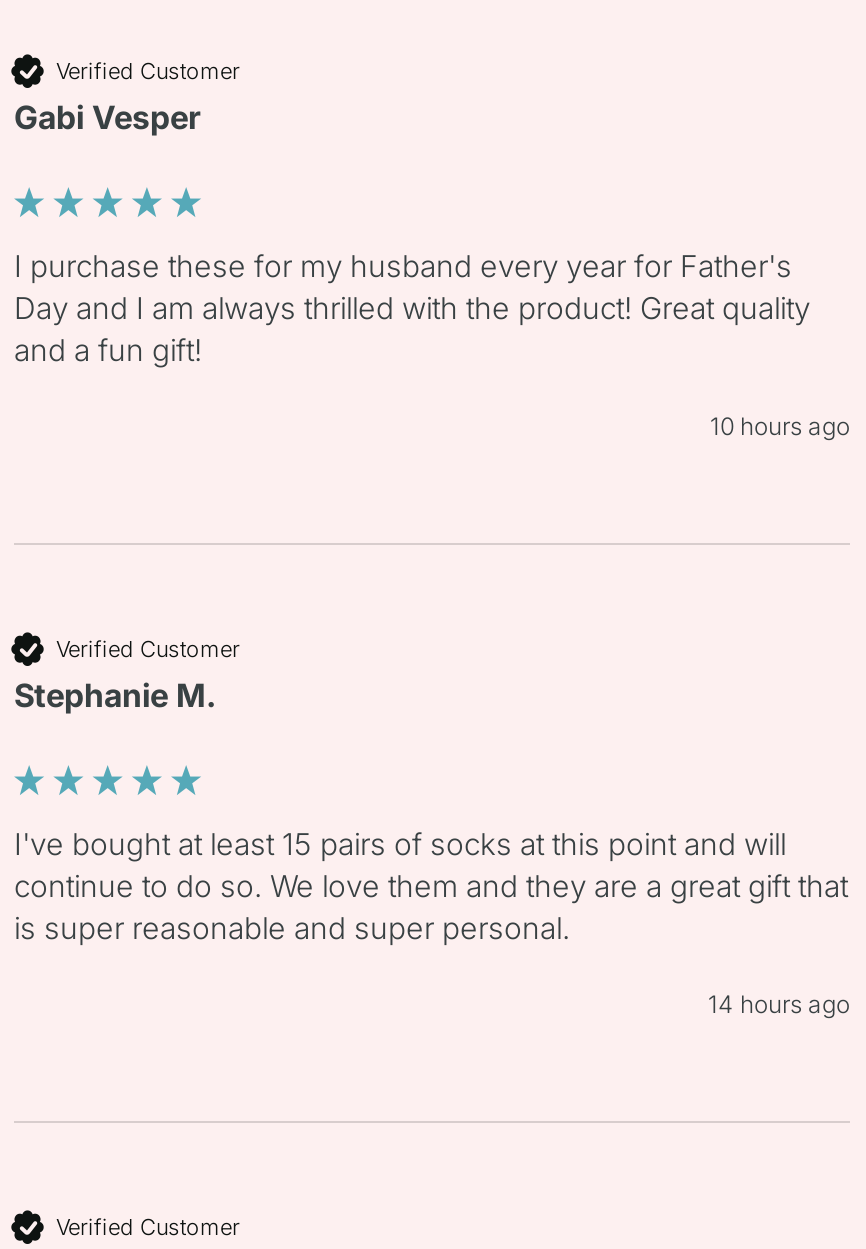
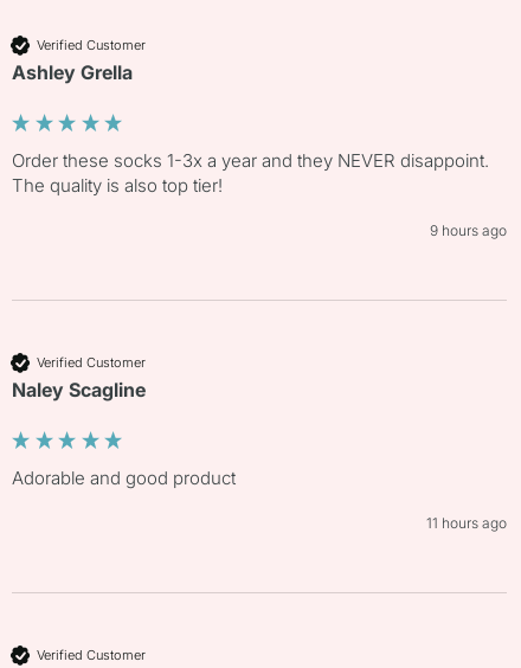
[14,97,200,137] Gabi Vesper -> [12,61,133,84] Ashley Grella
[14,247,810,369] I purchase these for my husband every year for Father's | Day and I am always thrilled with the product! Great quality | and a fun gift! -> [12,149,489,197] Order these socks 1-3x a year and they NEVER disappoint. | The quality is also top tier!
[710,411,850,441] 10 hours ago -> [430,222,507,239] 9 hours ago
[14,675,216,715] Stephanie M. -> [12,378,146,402] Naley Scagline
[14,825,848,947] I've bought at least 15 pairs of socks at this point and will | continue to do so. We love them and they are a great gift that | is super reasonable and super personal. -> [12,467,236,489] Adorable and good product
[708,989,850,1019] 14 hours ago -> [426,514,507,532] 11 hours ago

